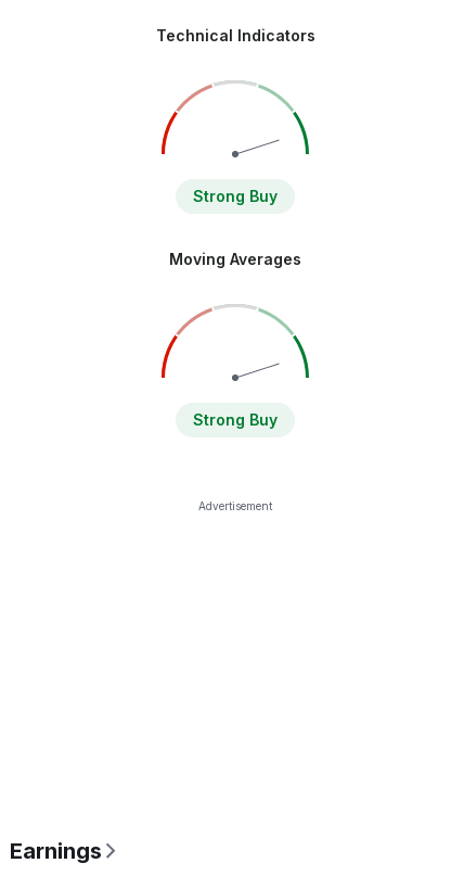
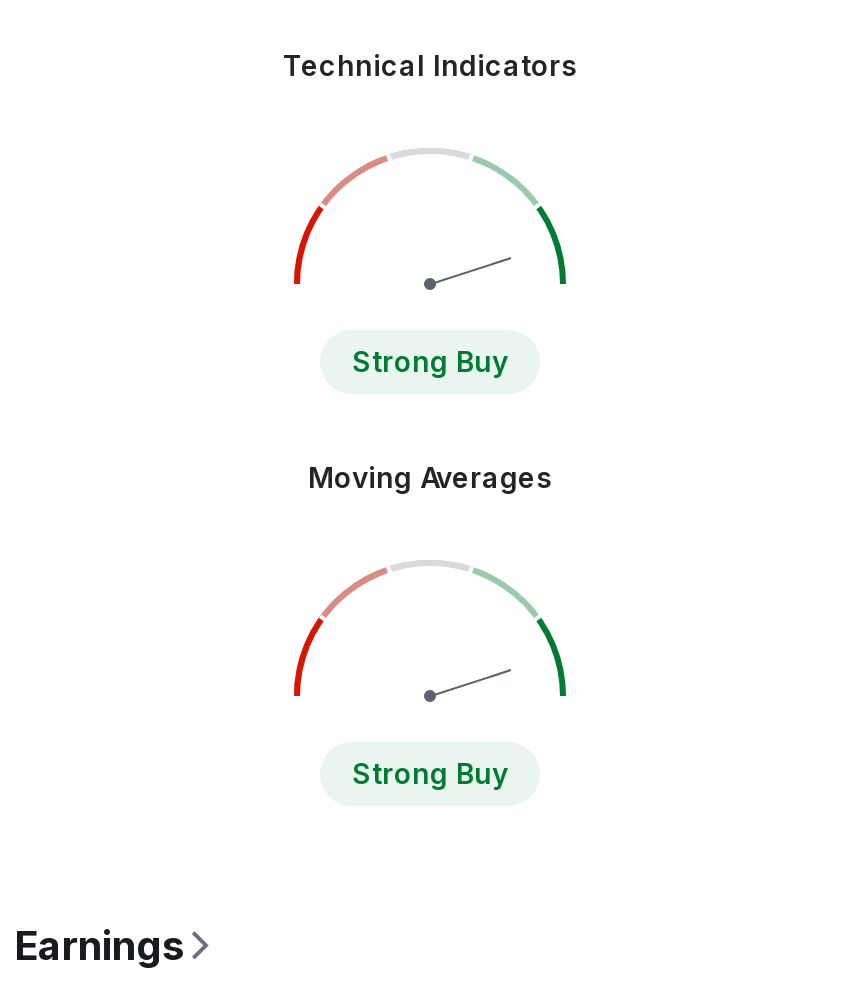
[198,499,272,512] Advertisement -> none

